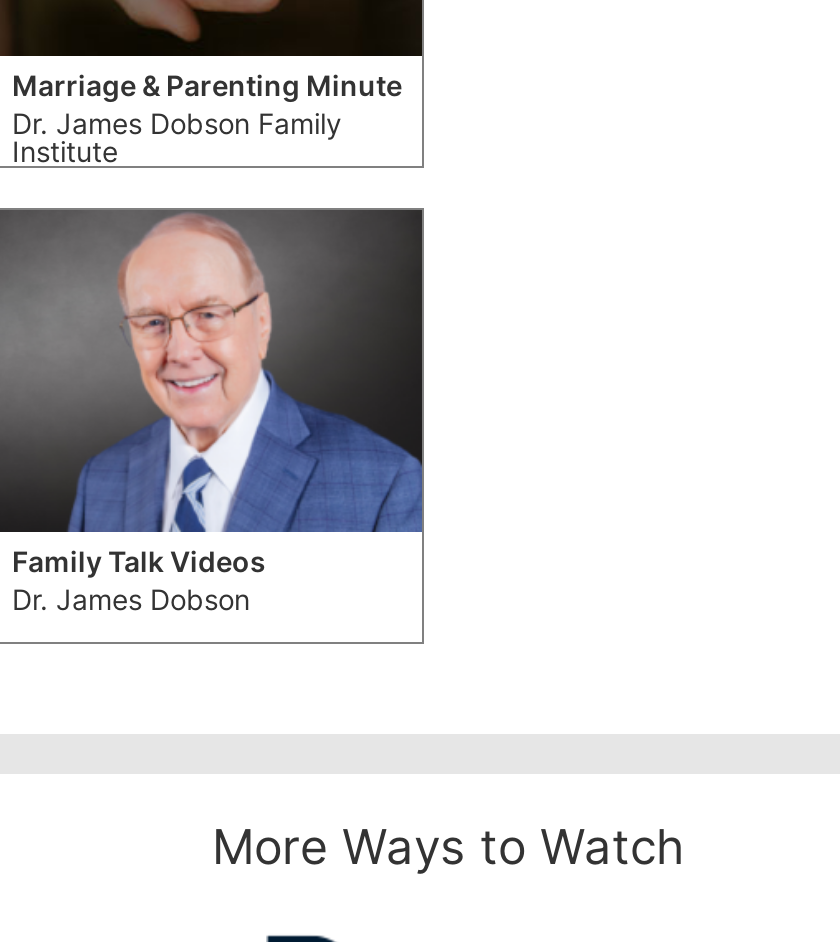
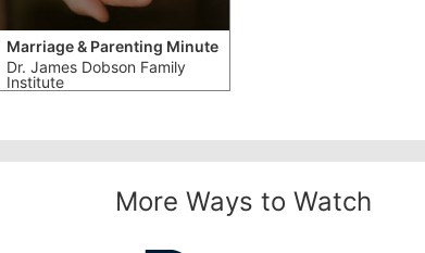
[6,206,424,616] [image] | Family Talk Videos | Dr. James Dobson -> none

